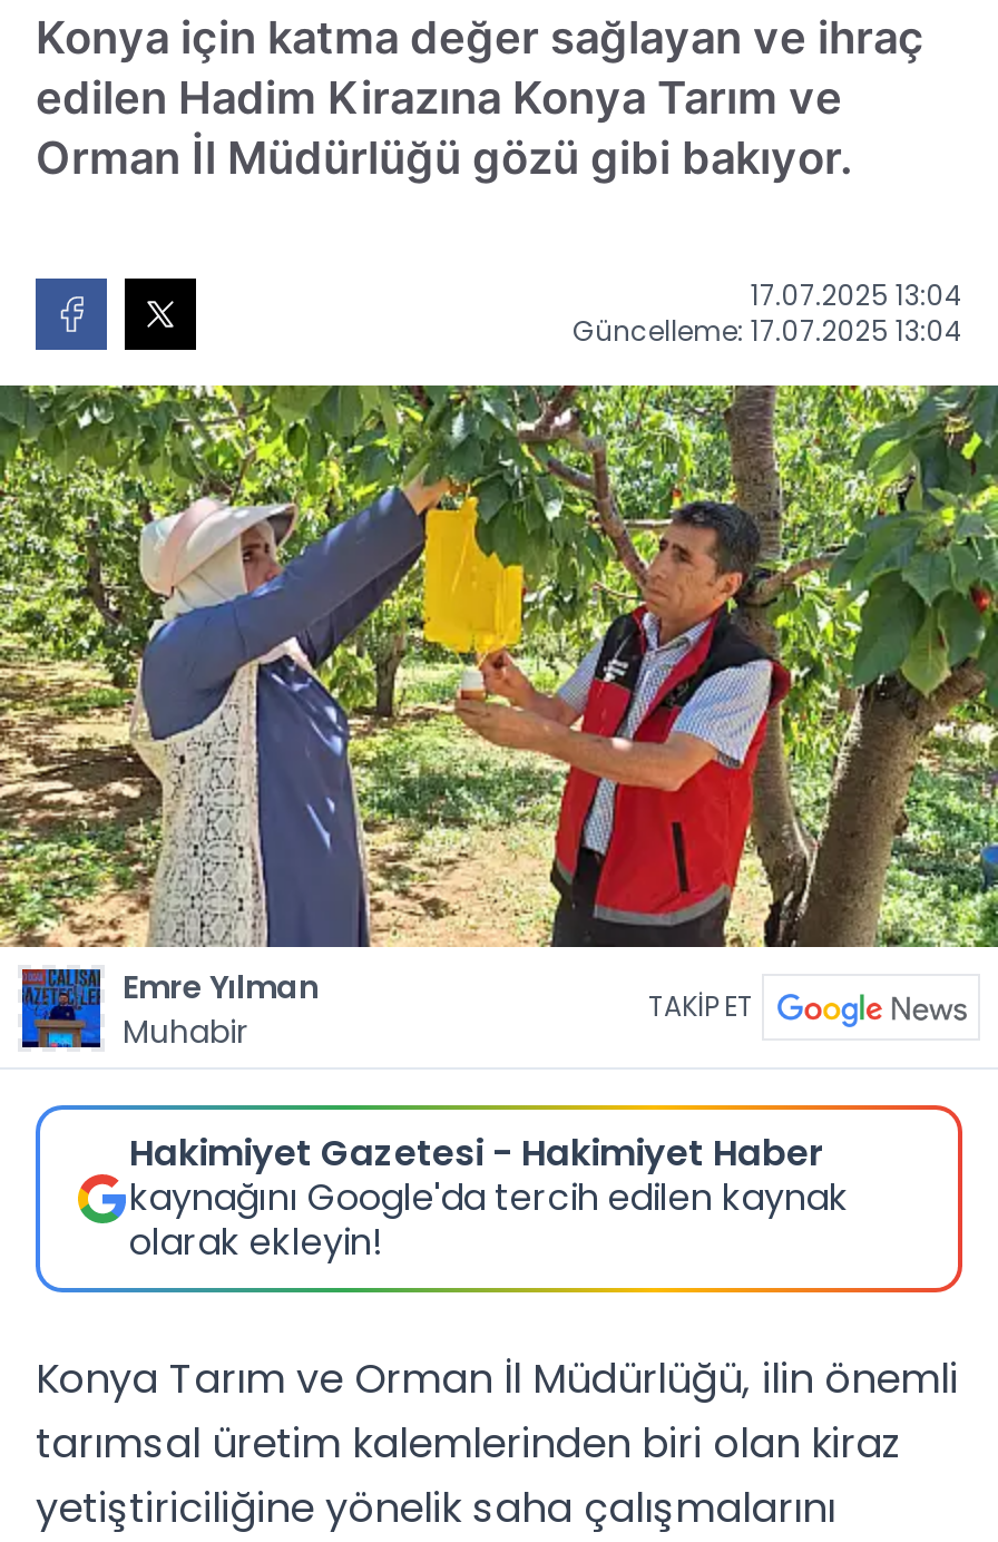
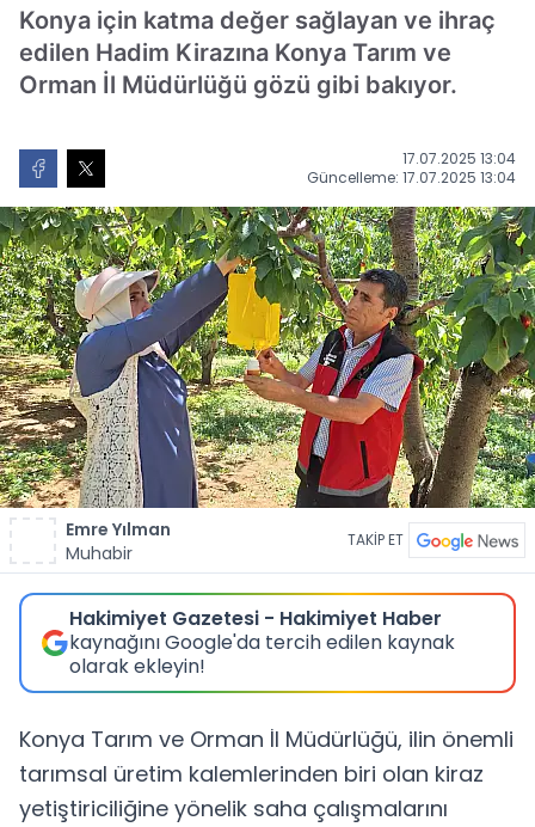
[20,967,102,1050] [image] -> none

